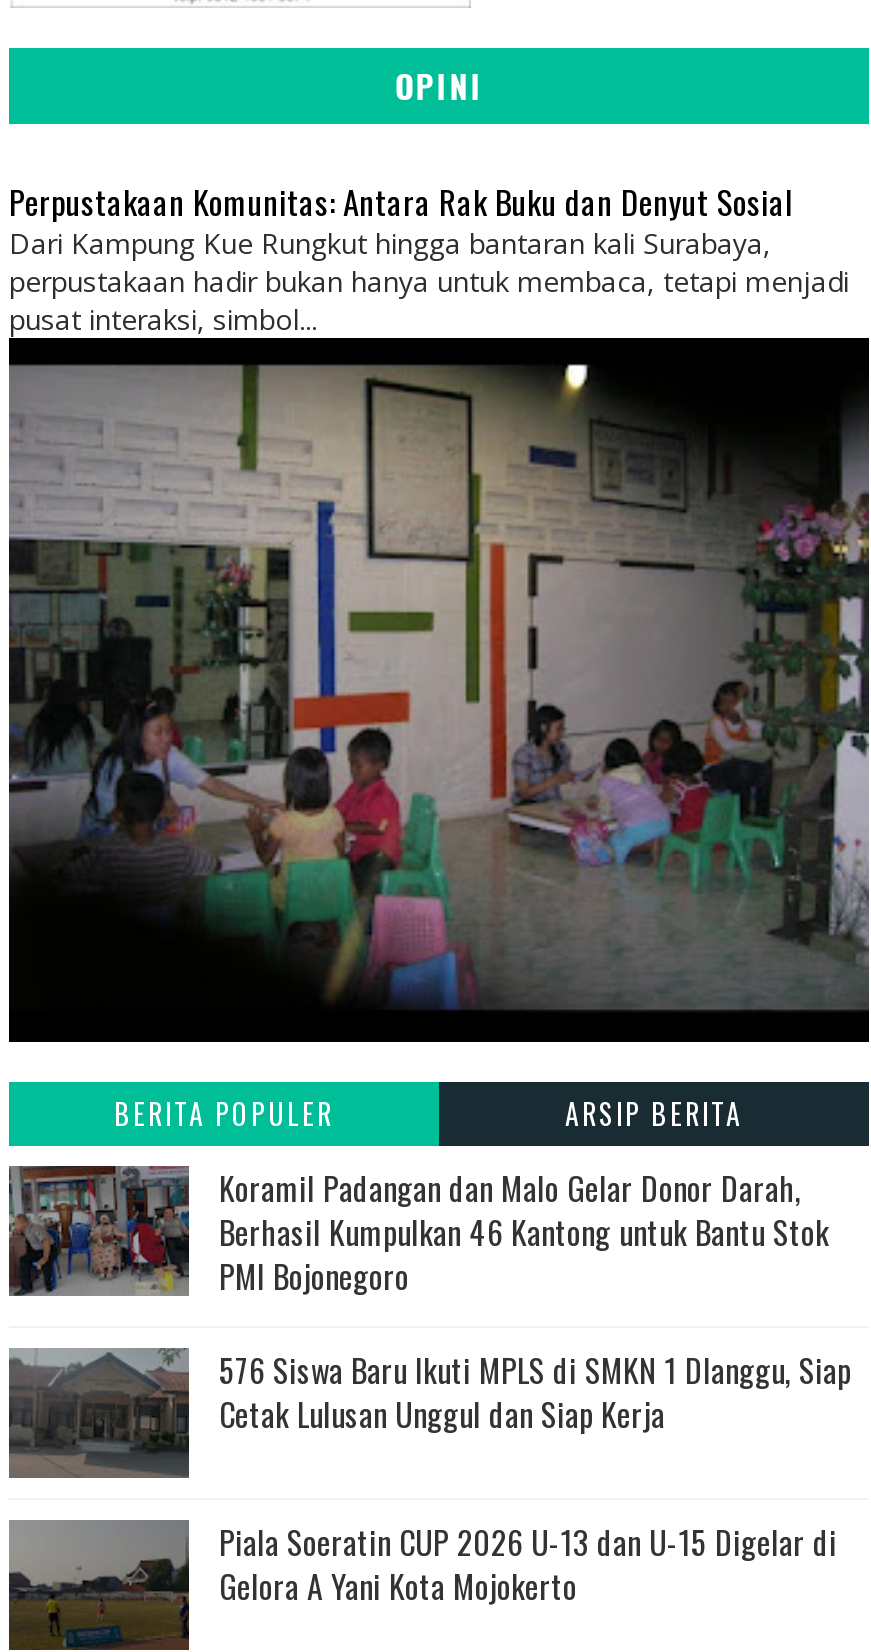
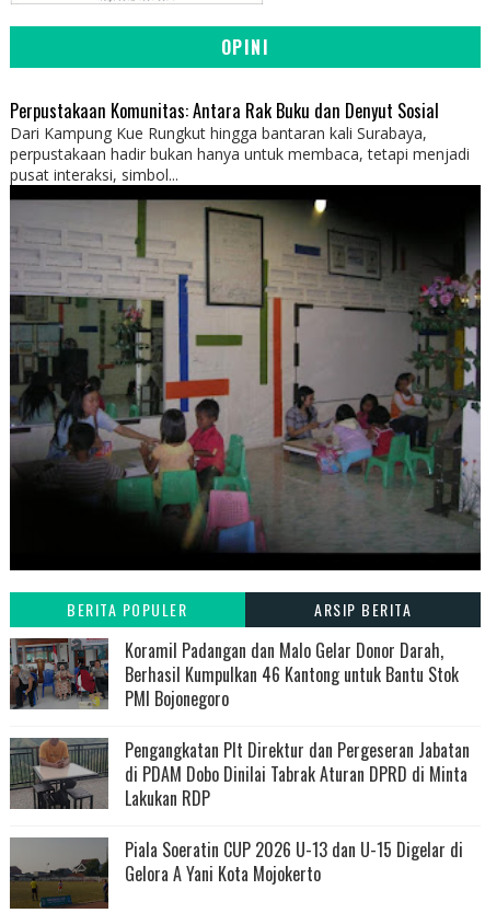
[11,1345,851,1478] [image] | 576 Siswa Baru Ikuti MPLS di SMKN 1 Dlanggu, Siap | Cetak Lulusan Unggul dan Siap Kerja -> [11,736,470,811] [image] | Pengangkatan Plt Direktur dan Pergeseran Jabatan | di PDAM Dobo Dinilai Tabrak Aturan DPRD di Minta | Lakukan RDP

